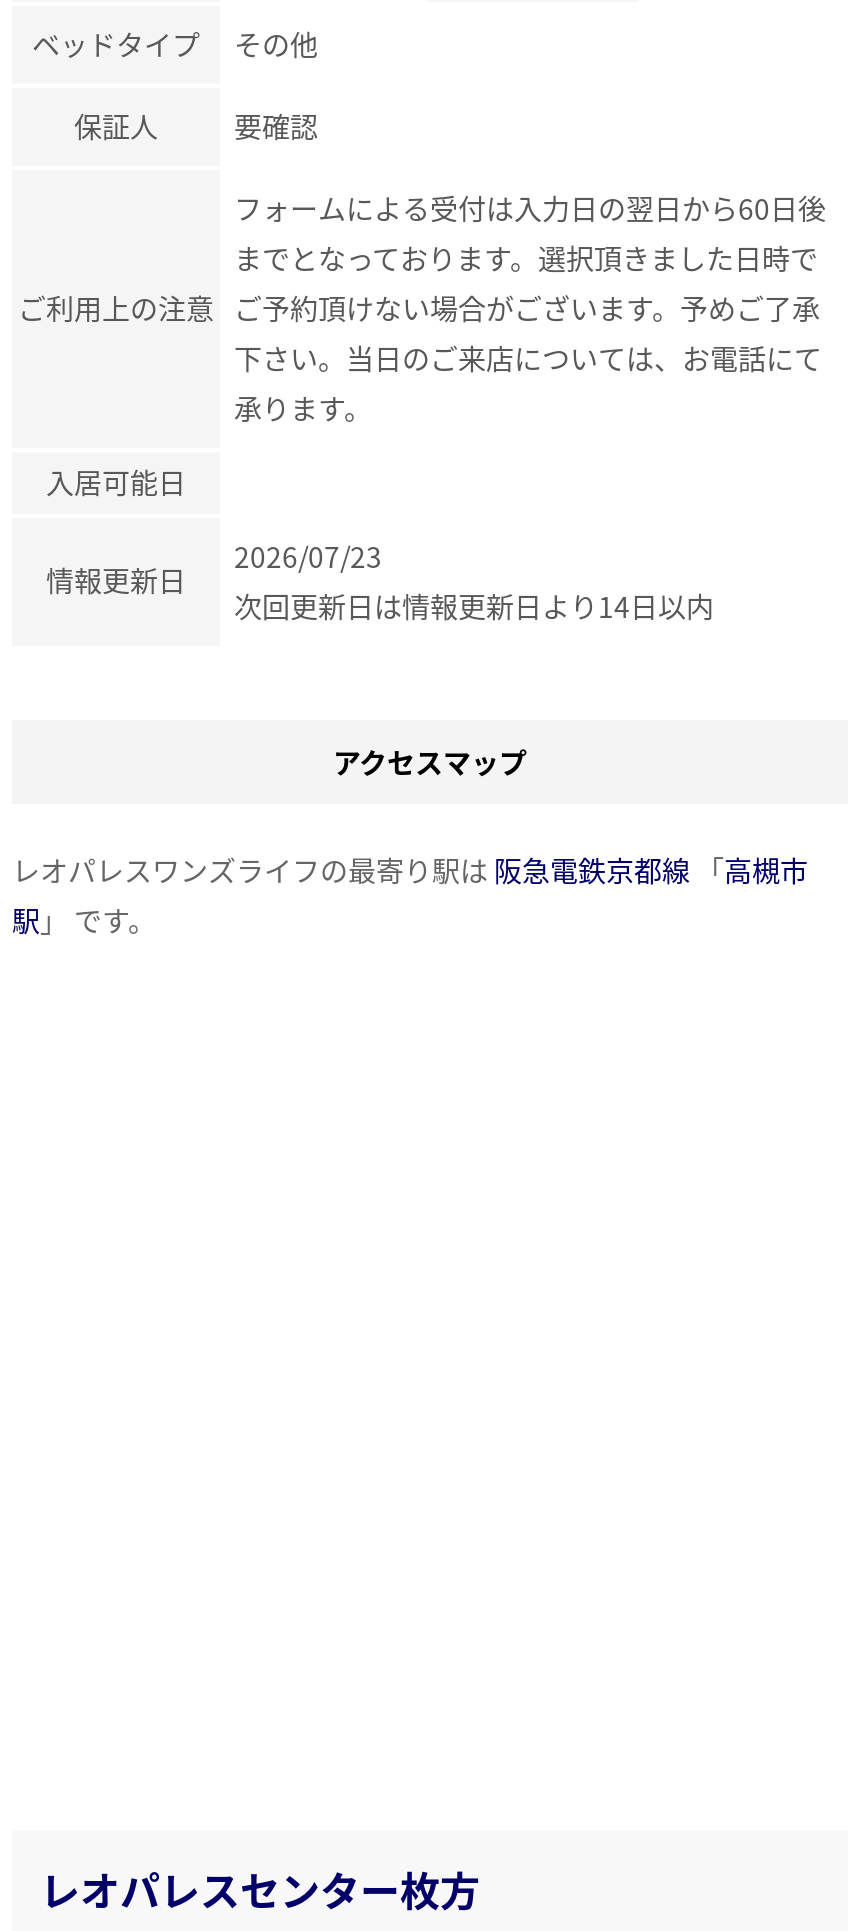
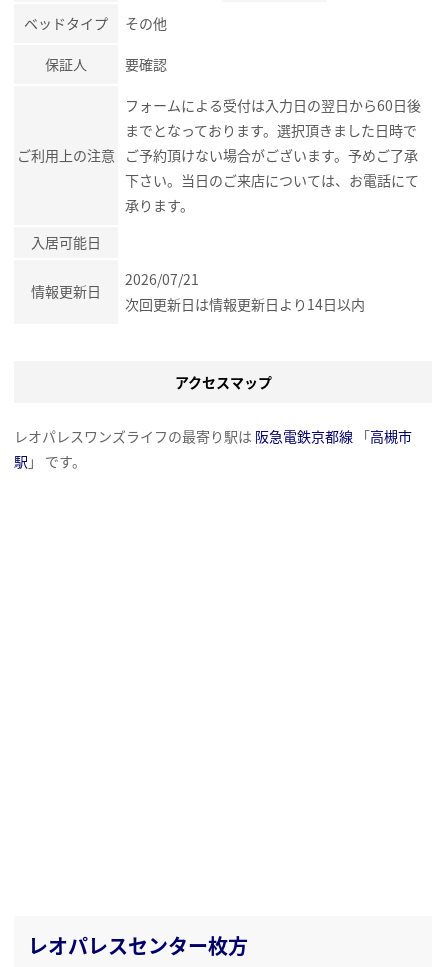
[234,536,382,576] 2026/07/23 -> [125,269,199,289] 2026/07/21

